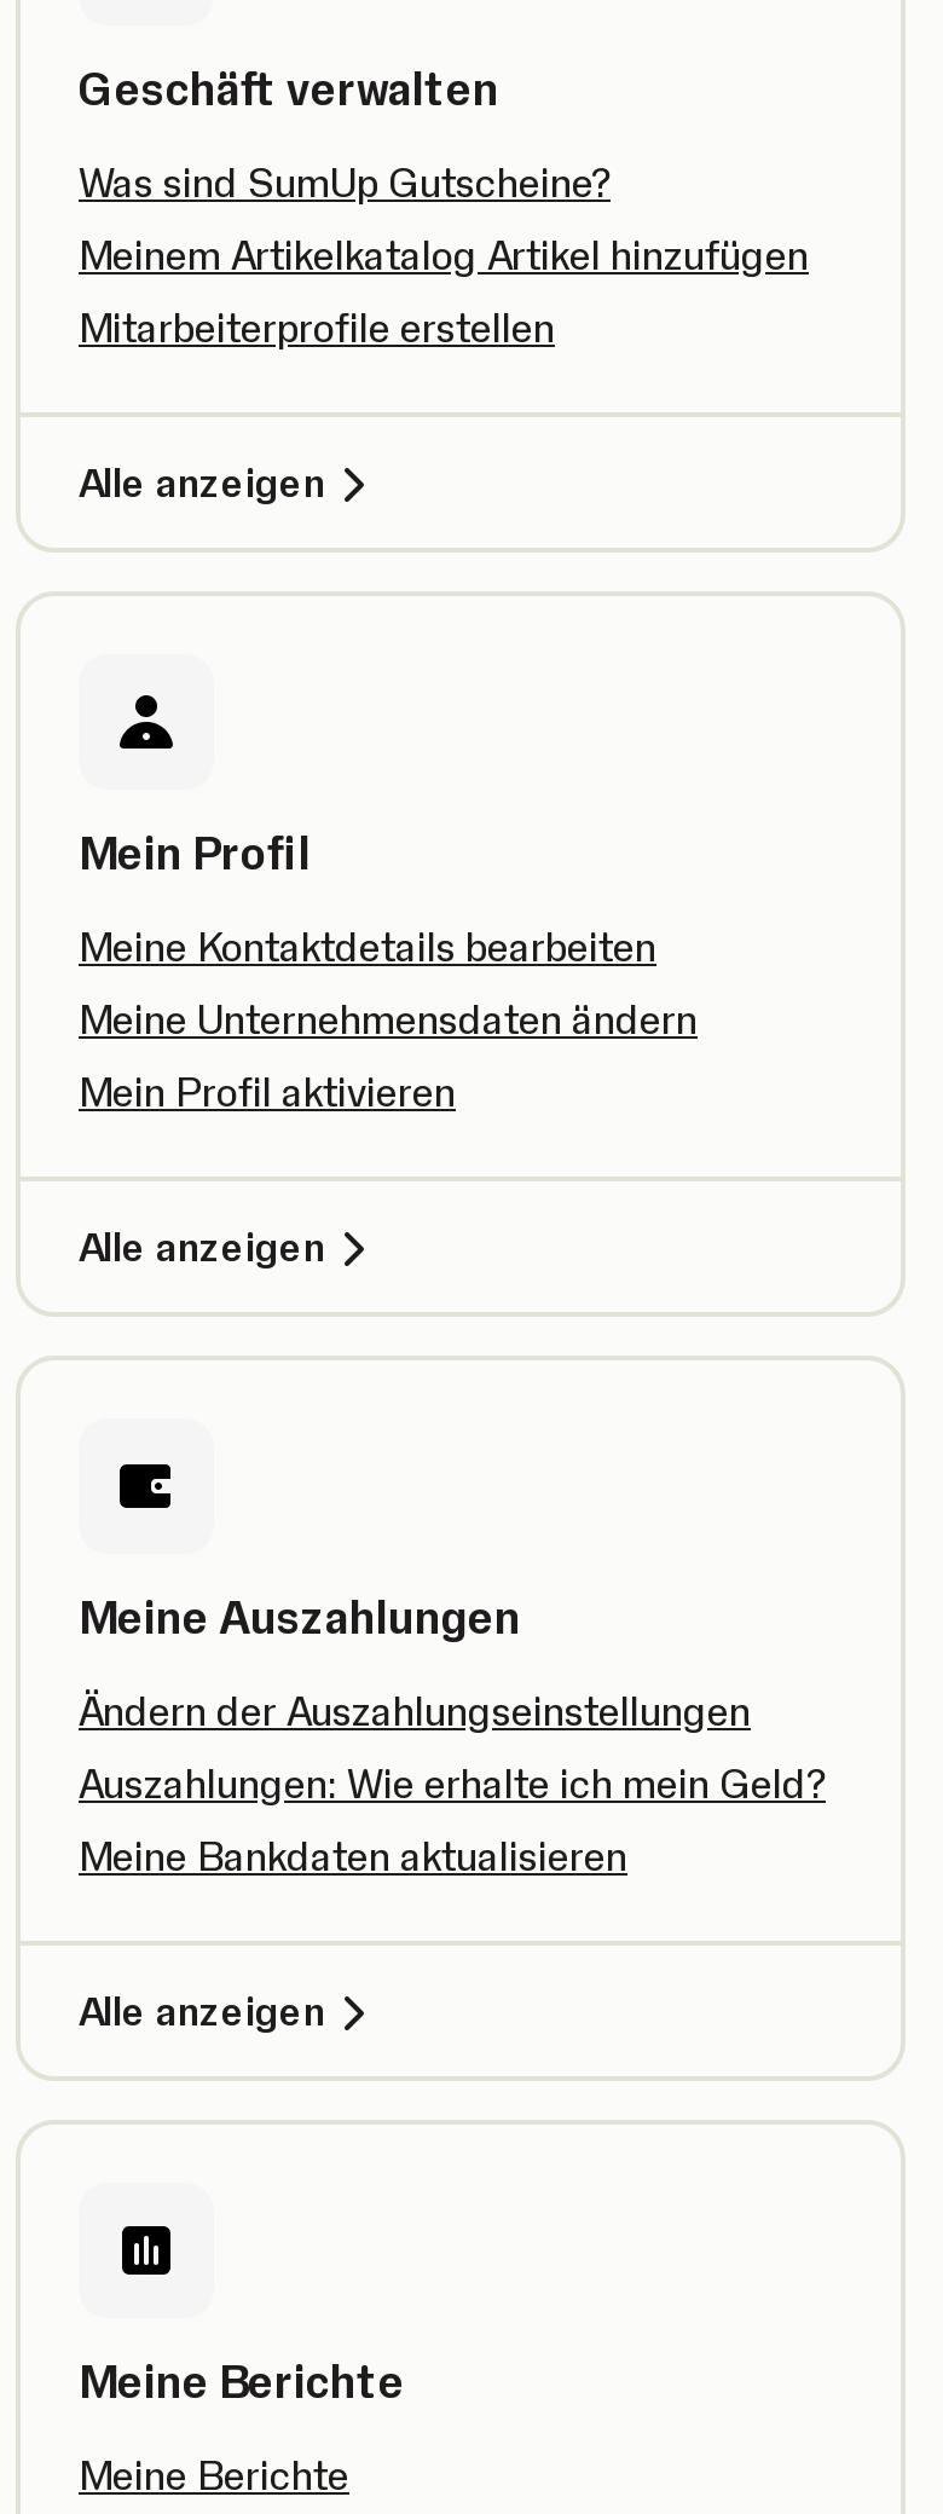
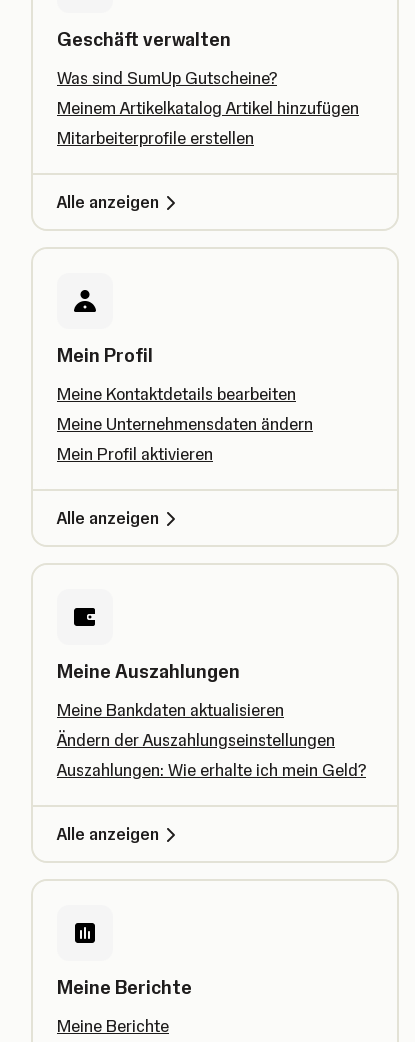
moved [79,1687,826,1808] -> [57,730,366,780]: Ändern der Auszahlungseinstellungen | Auszahlungen: Wie erhalte ich mein Geld?
moved [79,1832,627,1880] -> [57,700,284,720]: Meine Bankdaten aktualisieren

